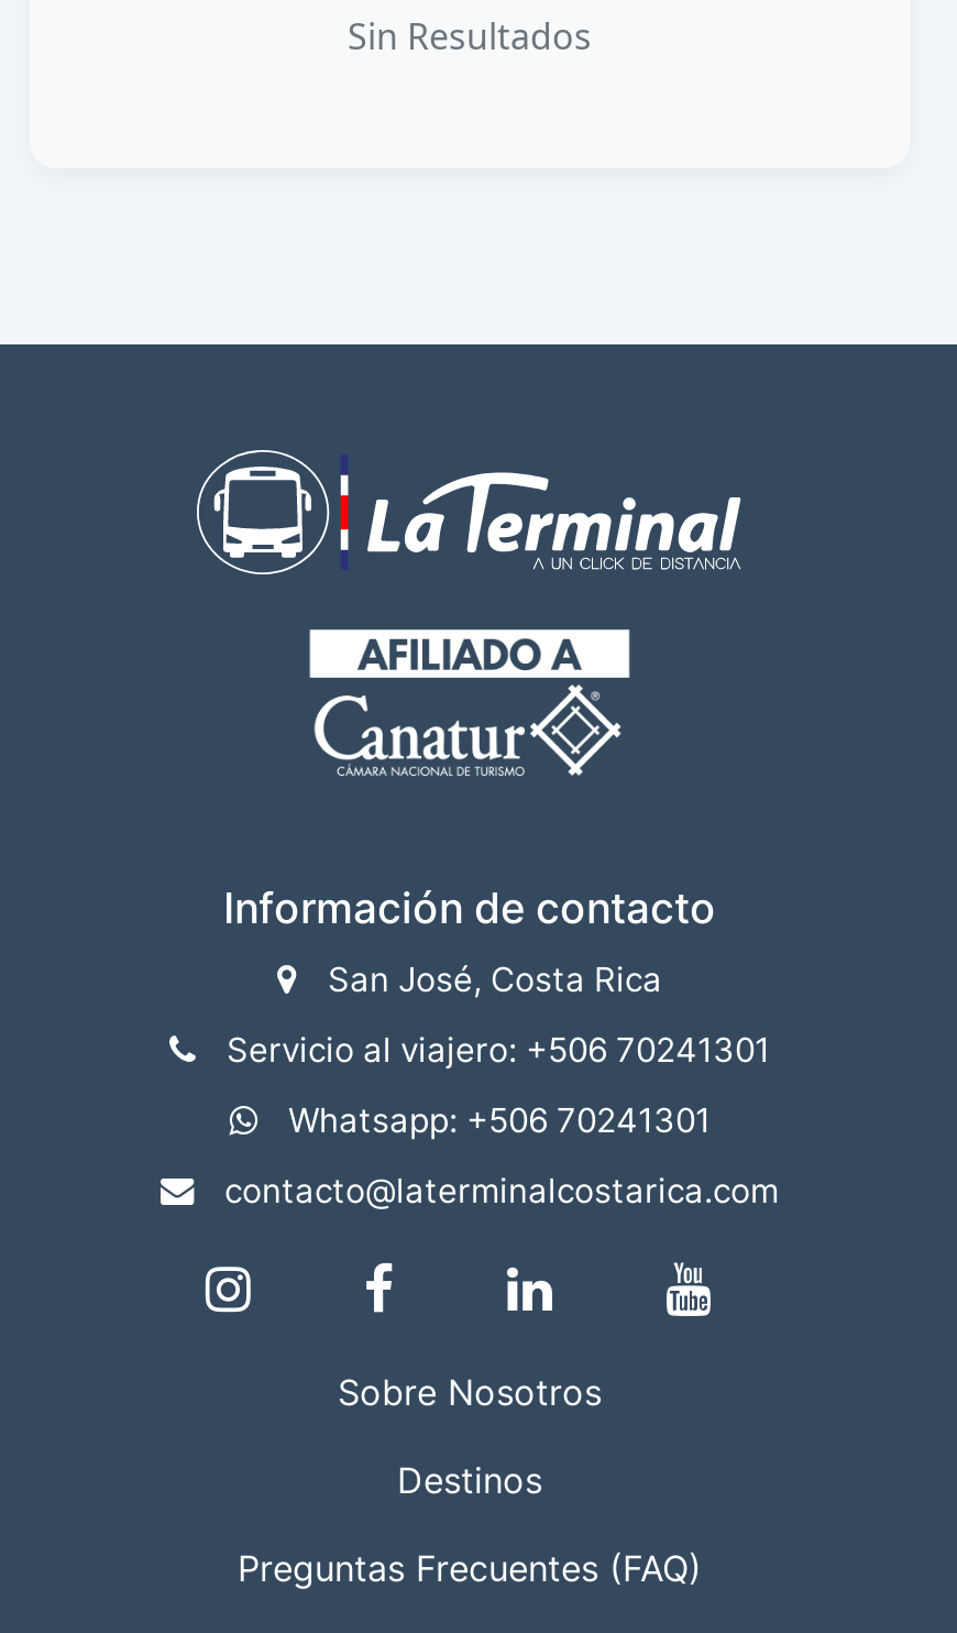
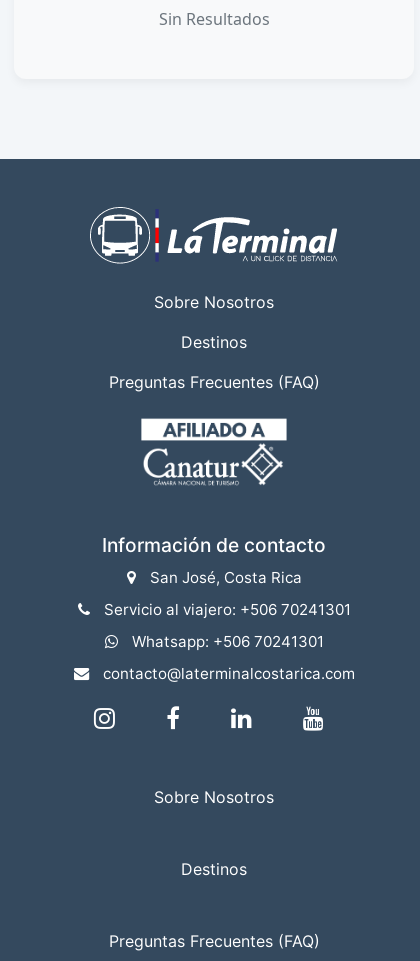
none -> [108,292,319,392] Sobre Nosotros | Destinos | Preguntas Frecuentes (FAQ)

